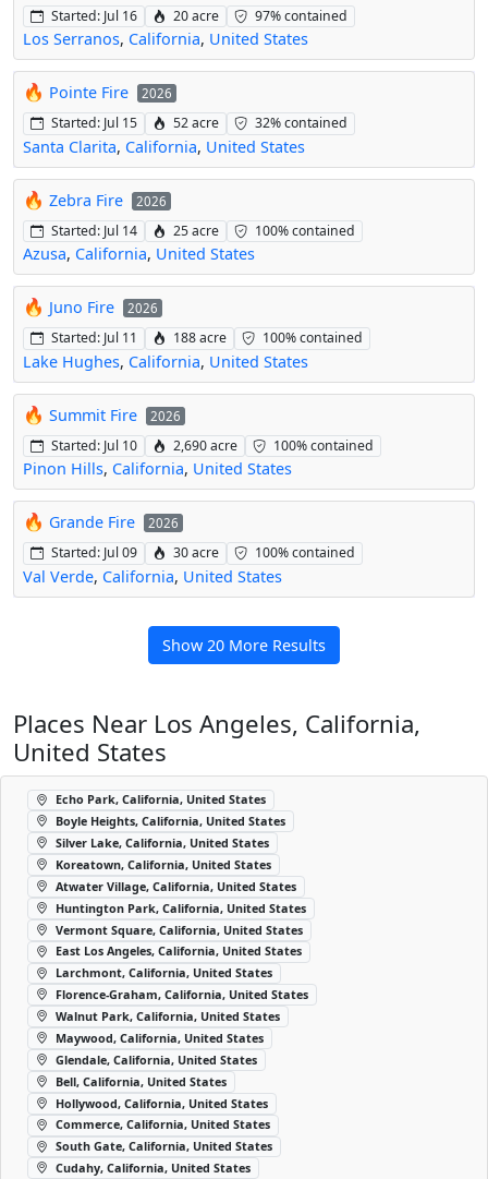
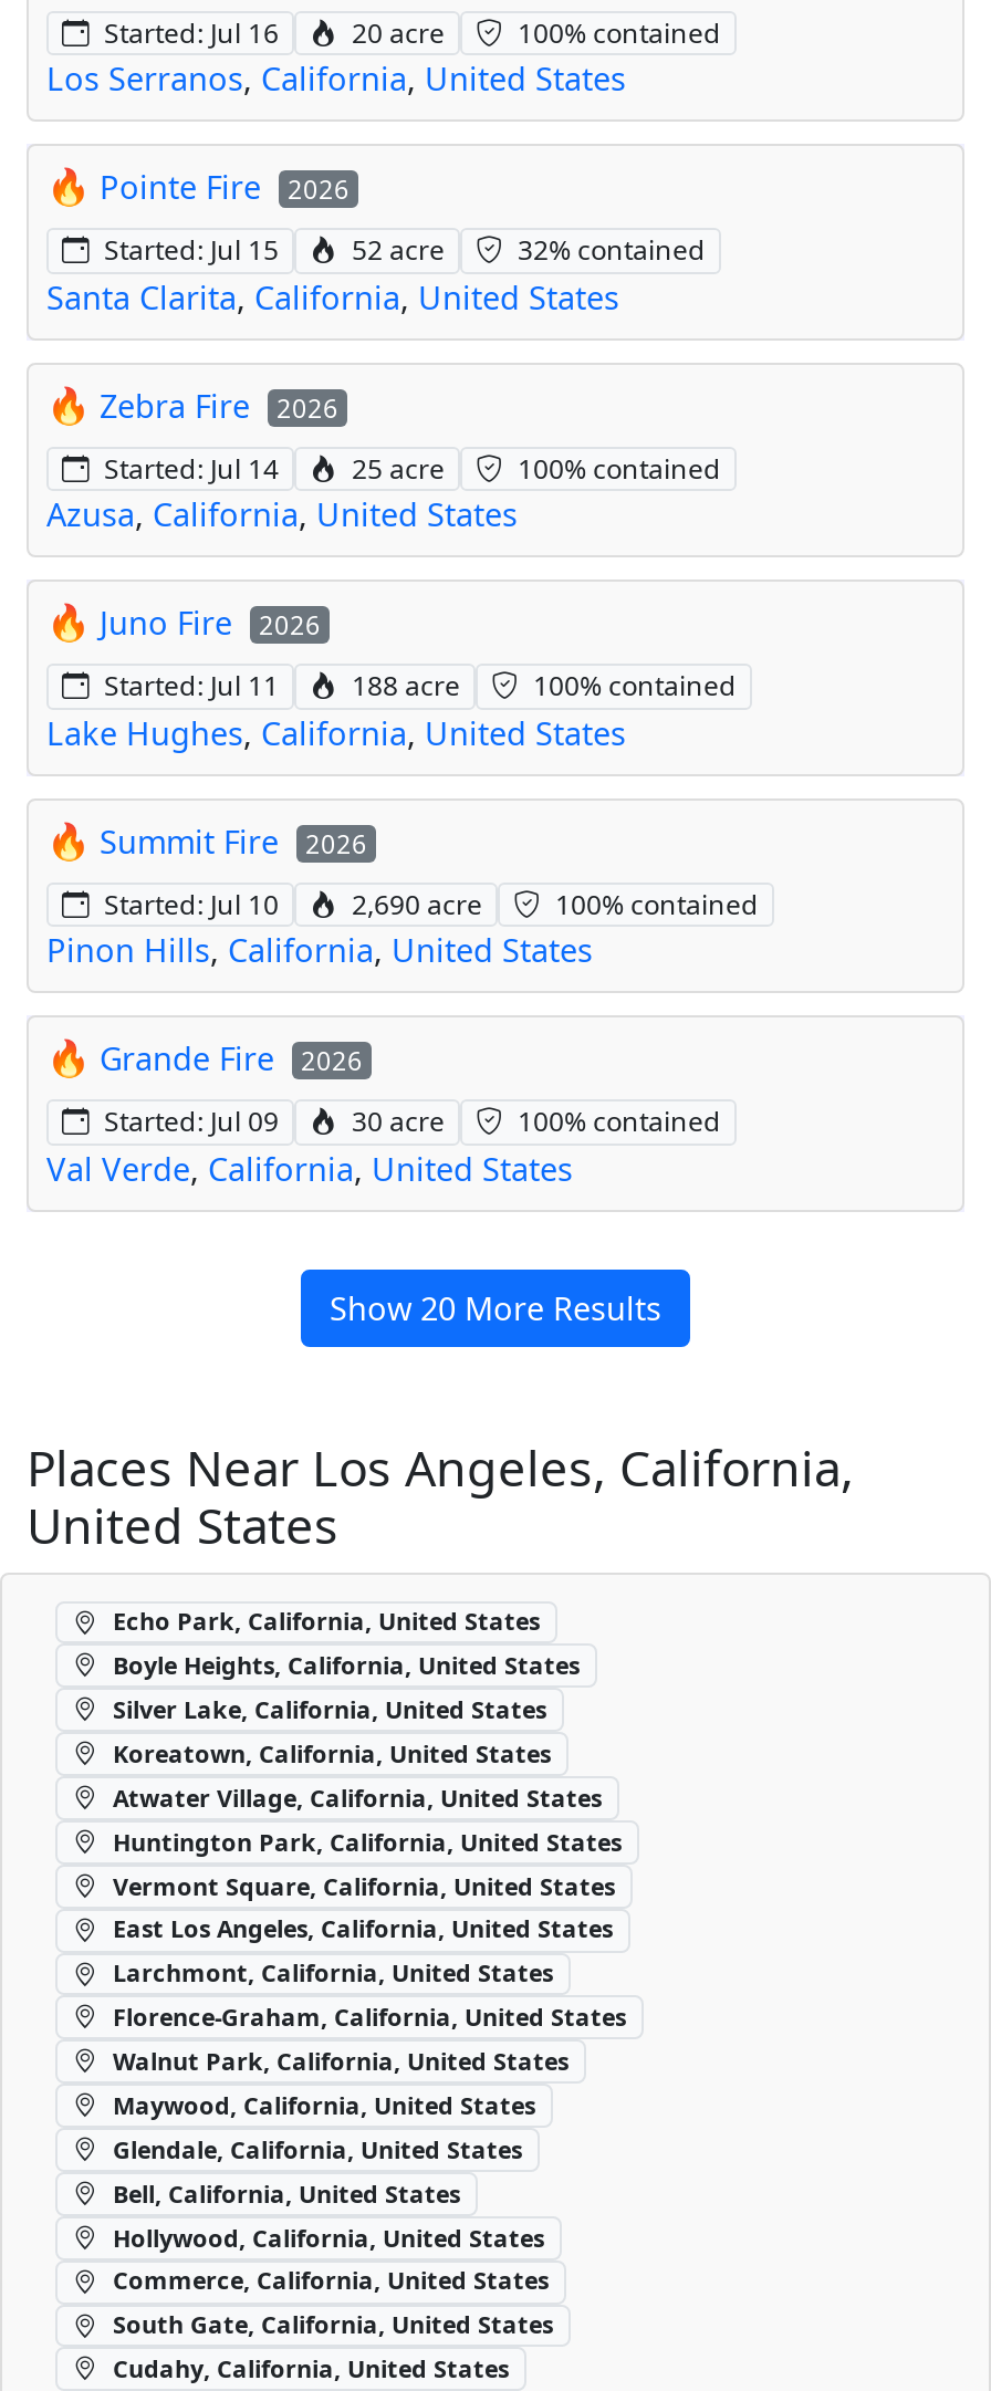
[48,7,347,25] Started: Jul 16 20 acre 97% contained -> [97,13,721,51] Started: Jul 16 20 acre 100% contained

